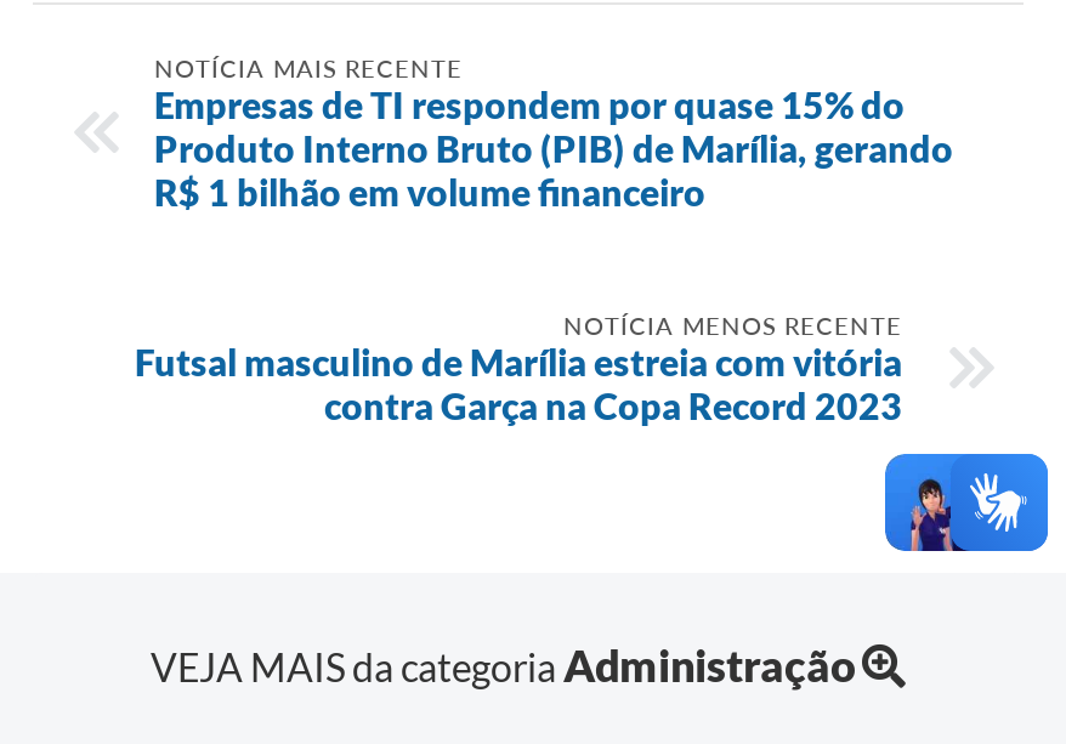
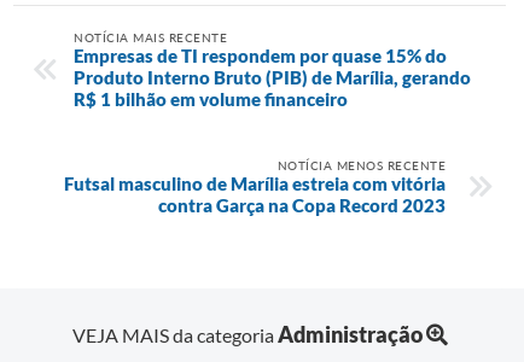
[883,451,1050,553] [image] -> none

